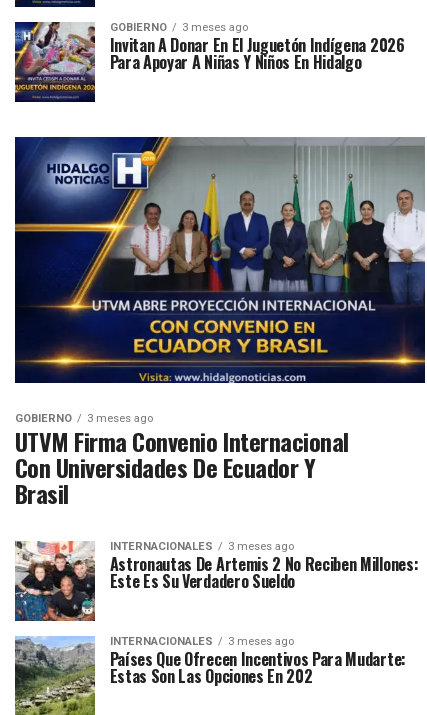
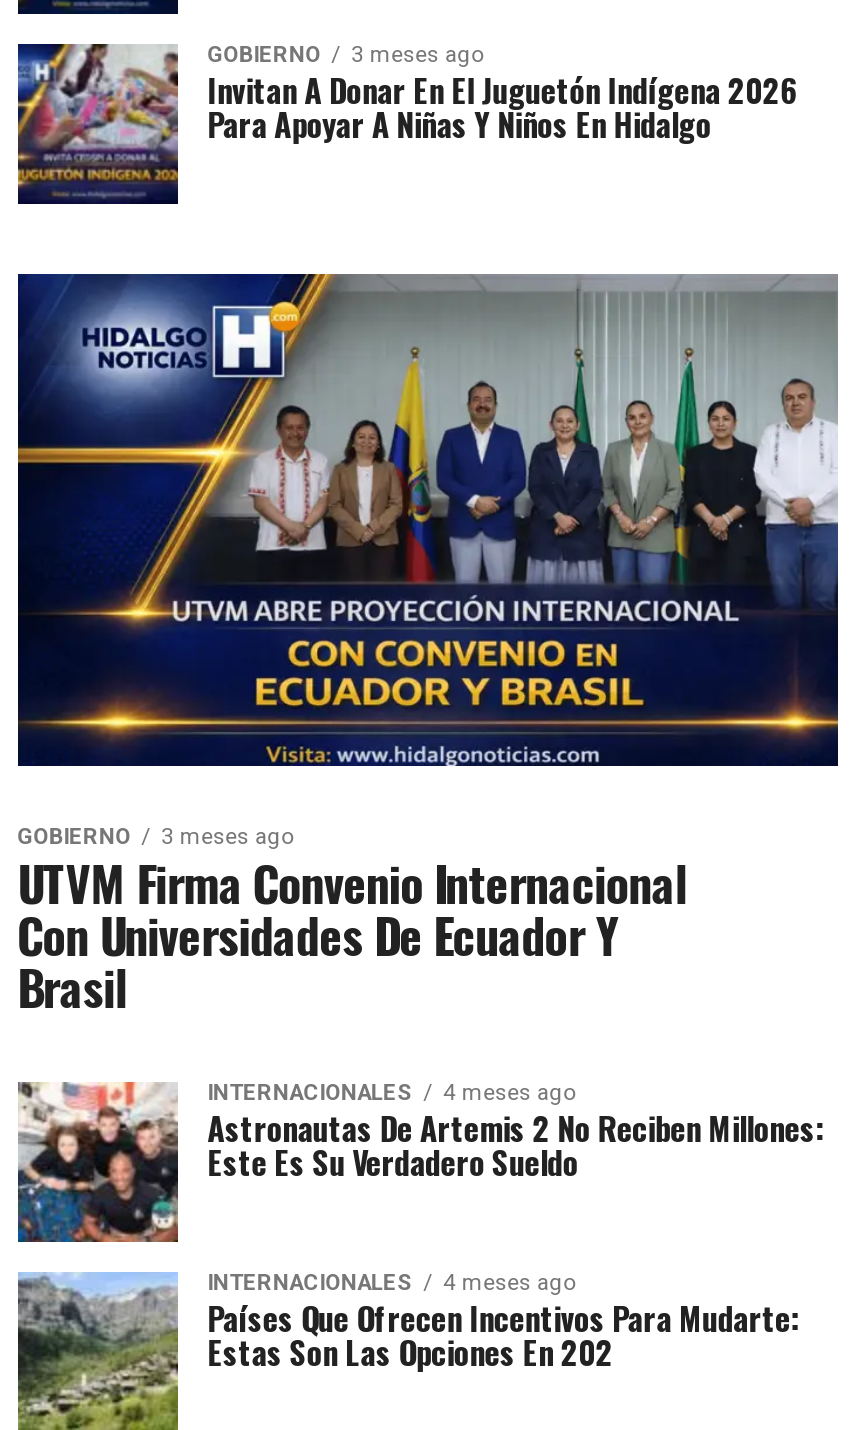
[110,540,294,553] INTERNACIONALES 3 meses ago -> [207,1081,575,1107] INTERNACIONALES 4 meses ago
[110,635,294,648] INTERNACIONALES 3 meses ago -> [207,1271,575,1297] INTERNACIONALES 4 meses ago

